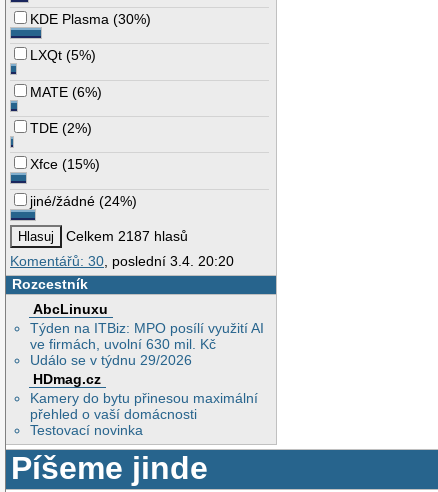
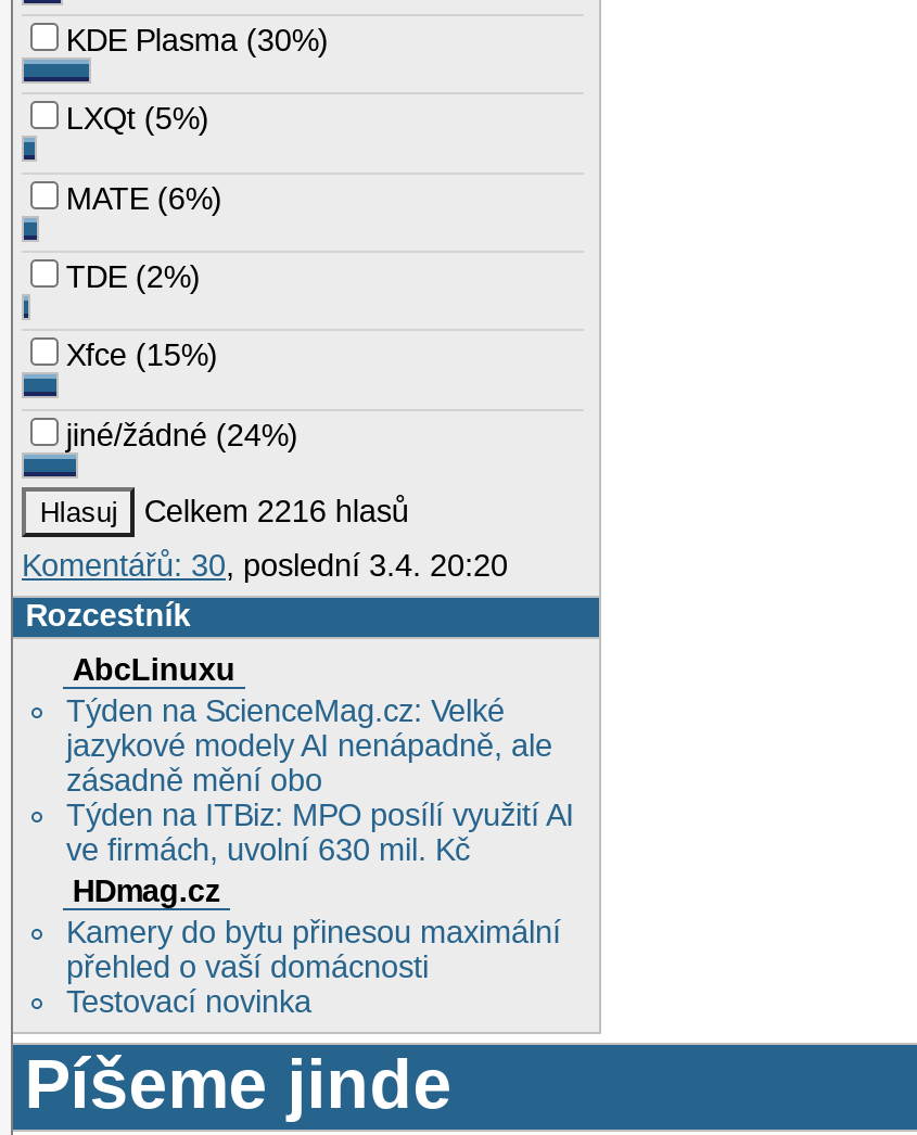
[62,228,188,244] Celkem 2187 hlasů -> [135,494,409,529] Celkem 2216 hlasů
none -> [66,693,552,797] Týden na ScienceMag.cz: Velké | jazykové modely AI nenápadně, ale | zásadně mění obo
moved [30,320,264,352] -> [66,797,574,867]: Týden na ITBiz: MPO posílí využití AI | ve firmách, uvolní 630 mil. Kč
[30,352,192,368] Událo se v týdnu 29/2026 -> none

